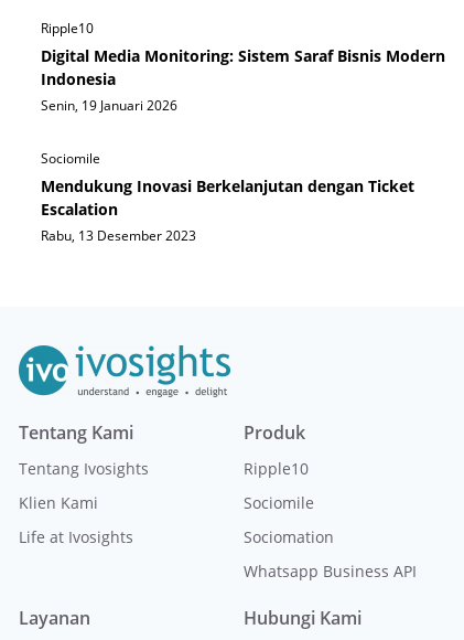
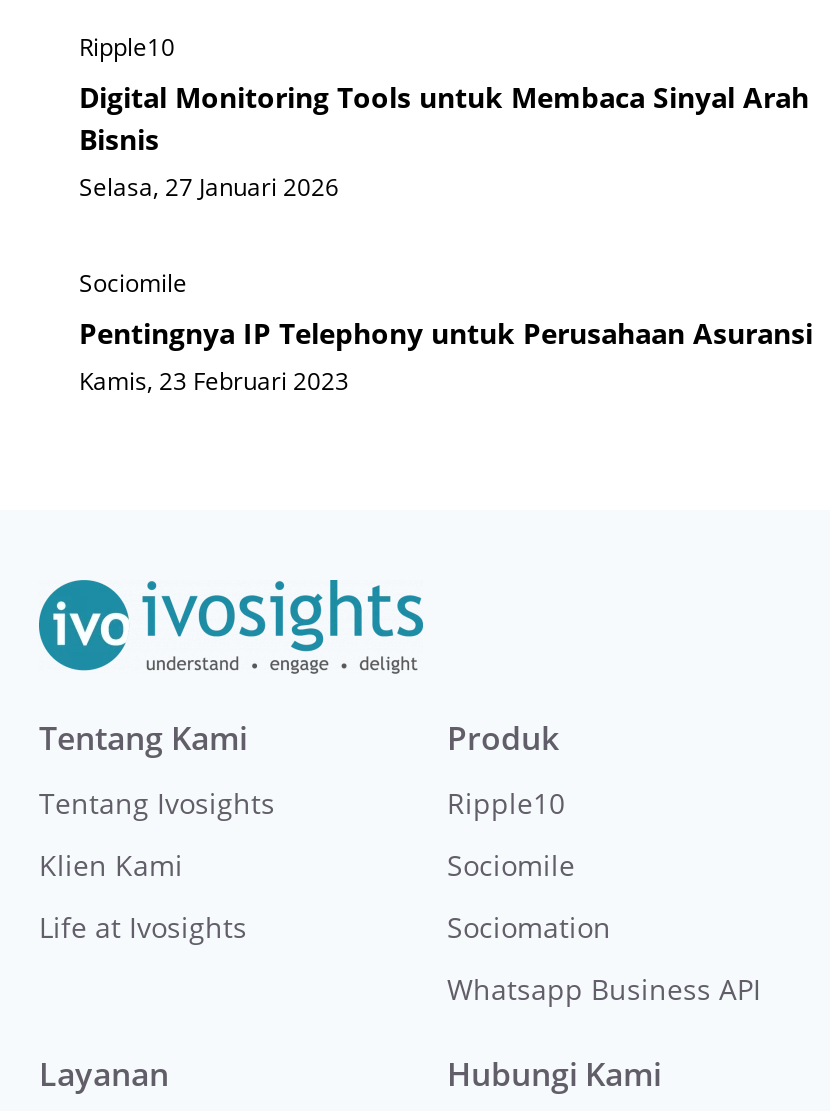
[41,46,445,115] Digital Media Monitoring: Sistem Saraf Bisnis Modern | Indonesia | Senin, 19 Januari 2026 -> [79,79,809,205] Digital Monitoring Tools untuk Membaca Sinyal Arah | Bisnis | Selasa, 27 Januari 2026
[41,176,414,245] Mendukung Inovasi Berkelanjutan dengan Ticket | Escalation | Rabu, 13 Desember 2023 -> [79,315,813,399] Pentingnya IP Telephony untuk Perusahaan Asuransi | Kamis, 23 Februari 2023

